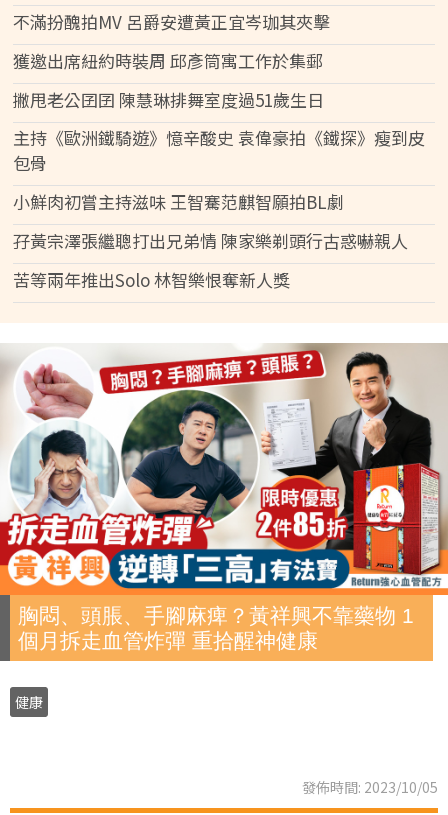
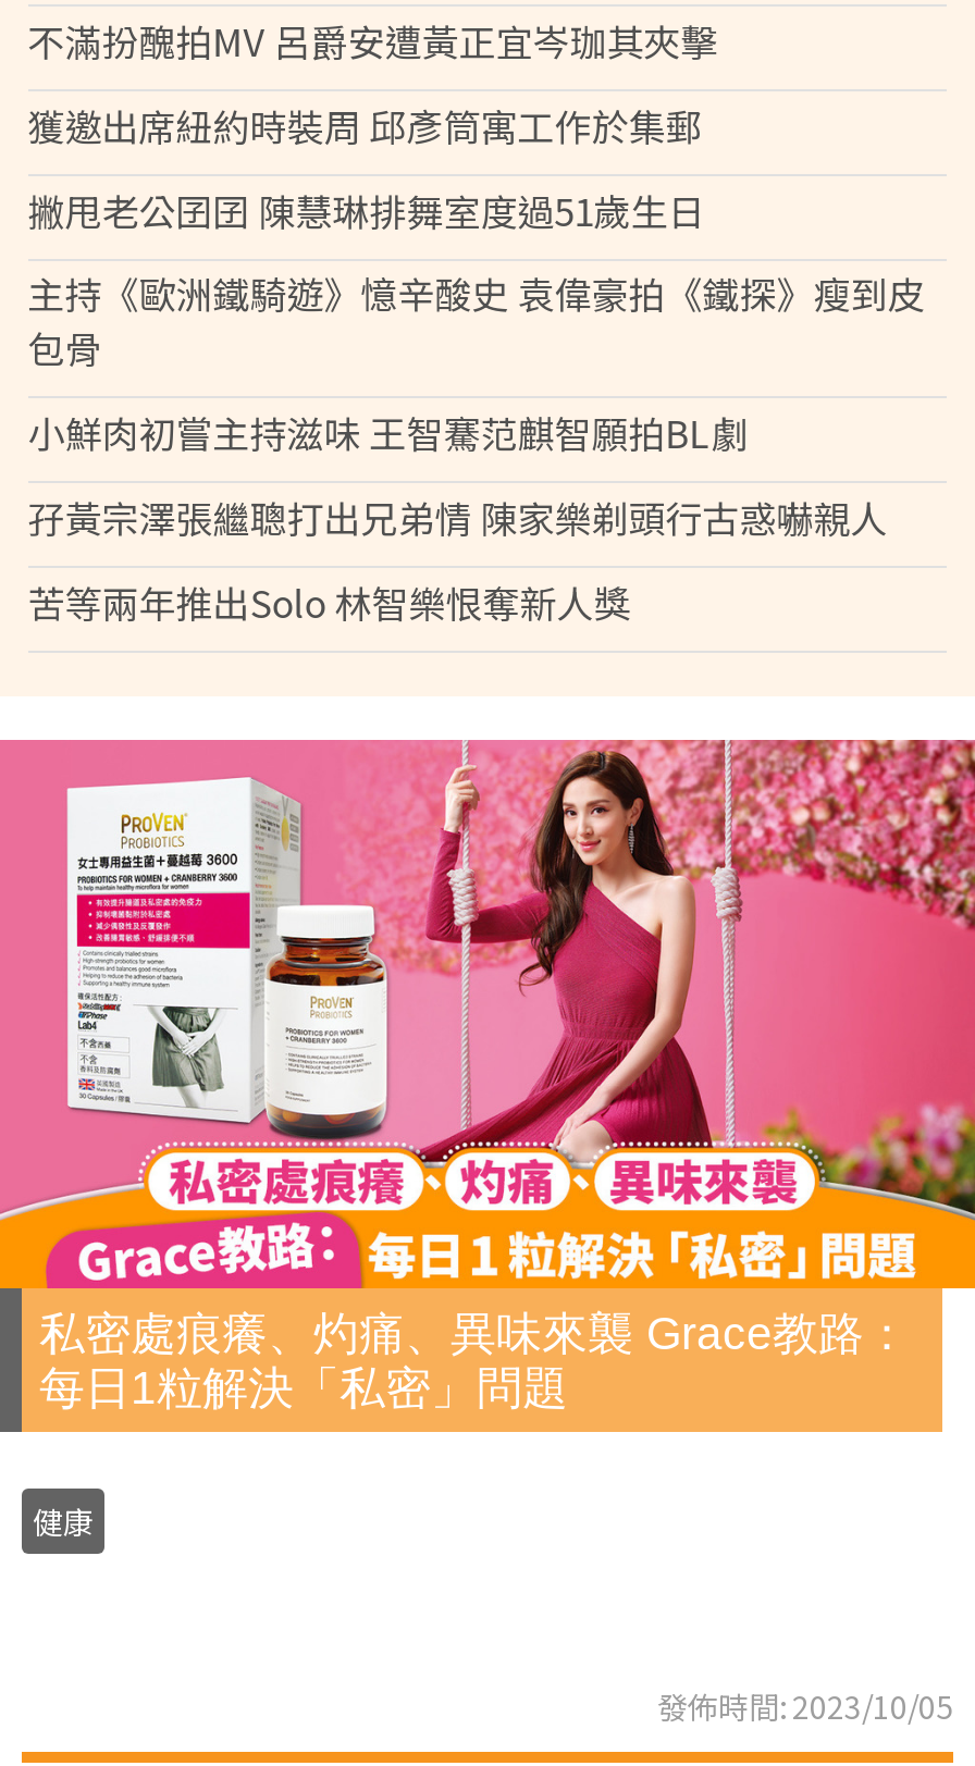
[3,343,445,652] [image] | 胸悶、頭脹、手腳麻痺？黃祥興不靠藥物 1 | 個月拆走血管炸彈 重拾醒神健康 -> [7,738,968,1412] [image] | 私密處痕癢、灼痛、異味來襲 Grace教路： | 每日1粒解決「私密」問題

